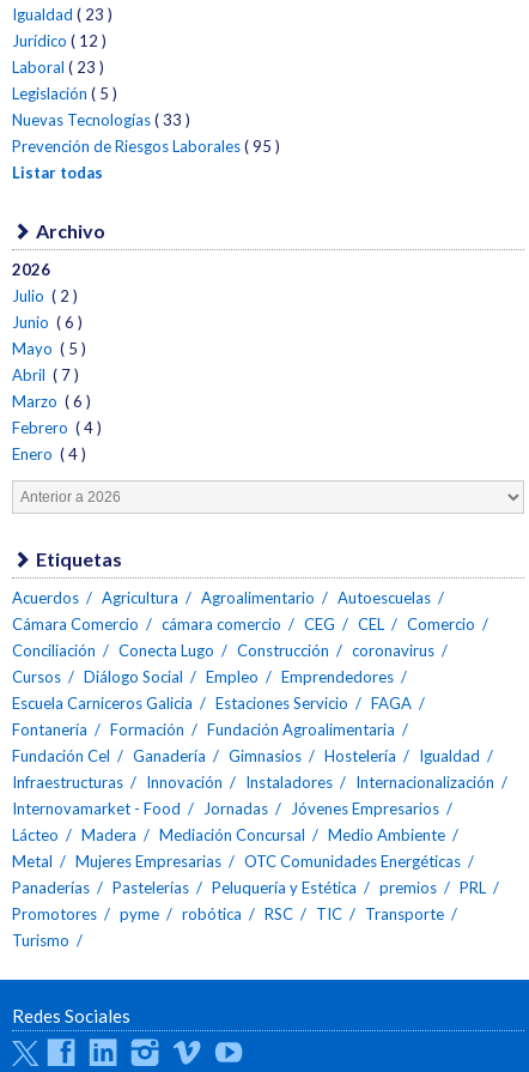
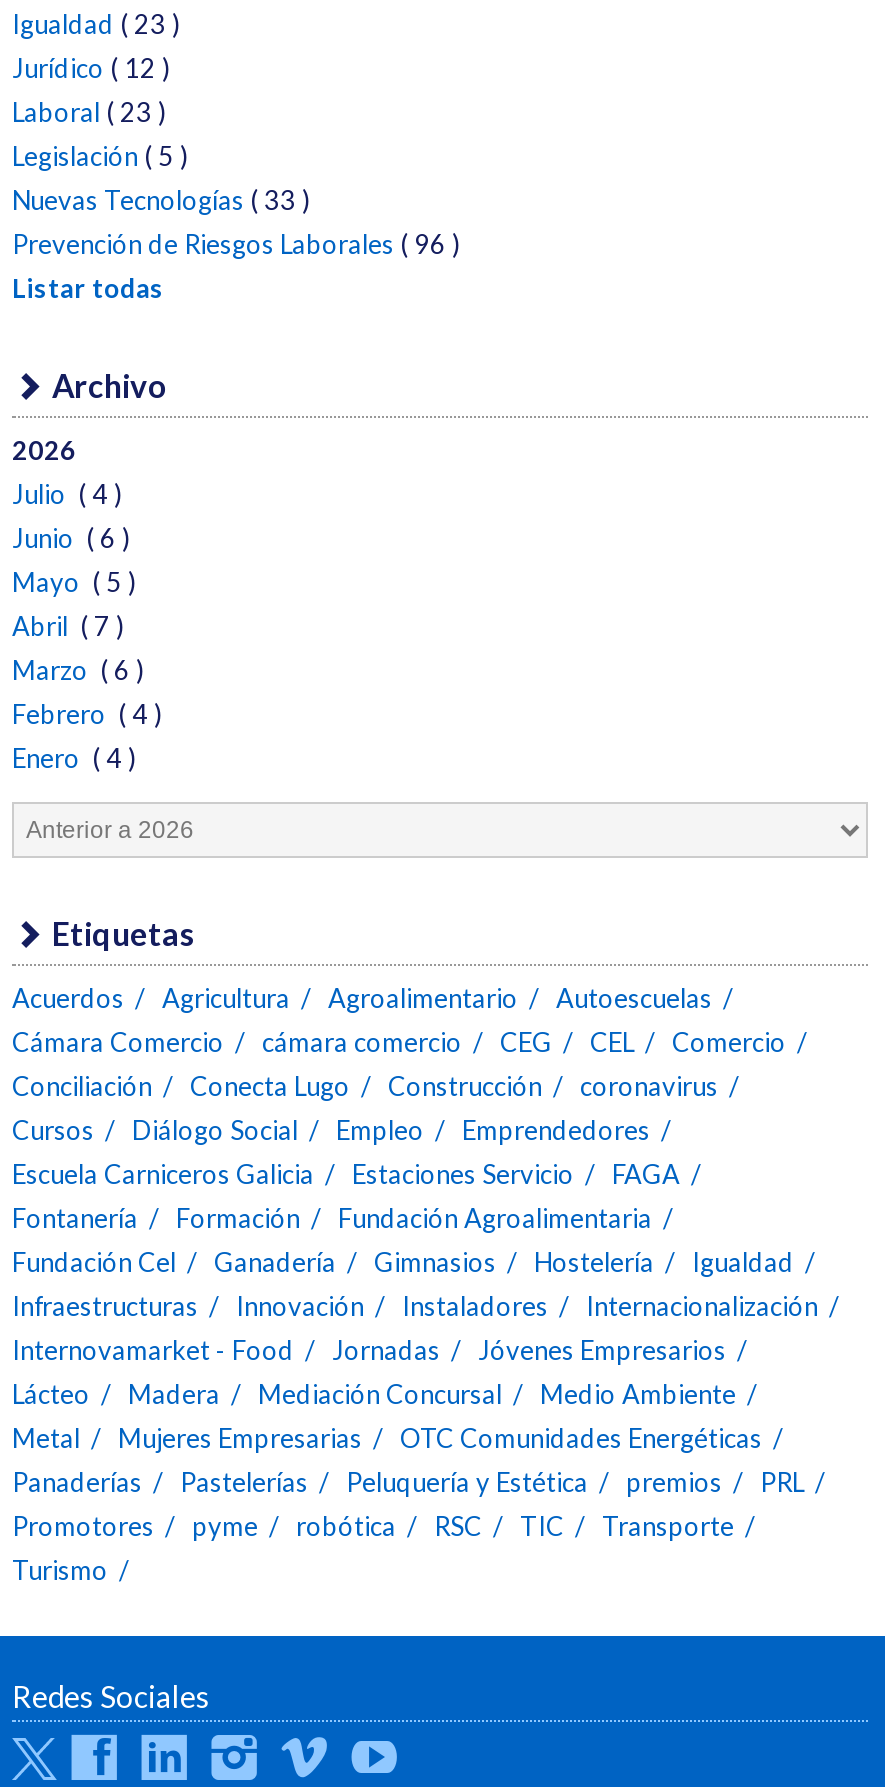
[12,137,280,156] Prevención de Riesgos Laborales ( 95 ) -> [12,228,460,260] Prevención de Riesgos Laborales ( 96 )
[12,286,78,305] Julio ( 2 ) -> [12,478,122,510] Julio ( 4 )

